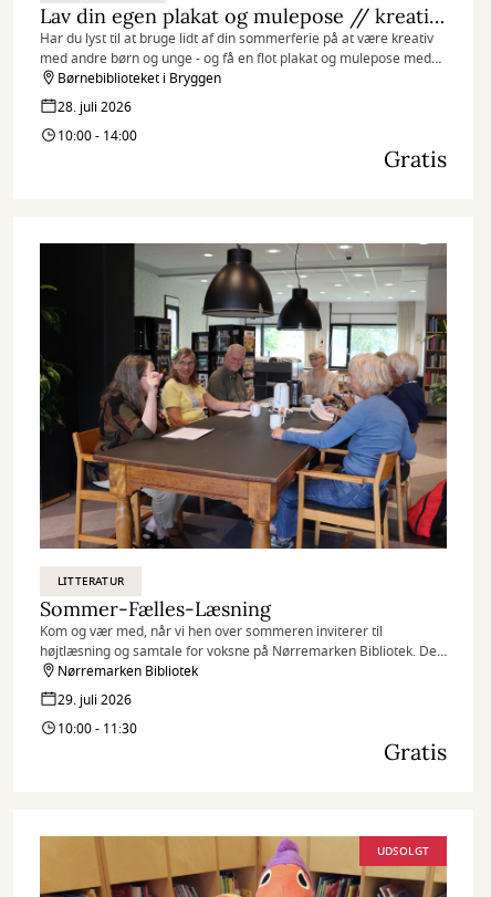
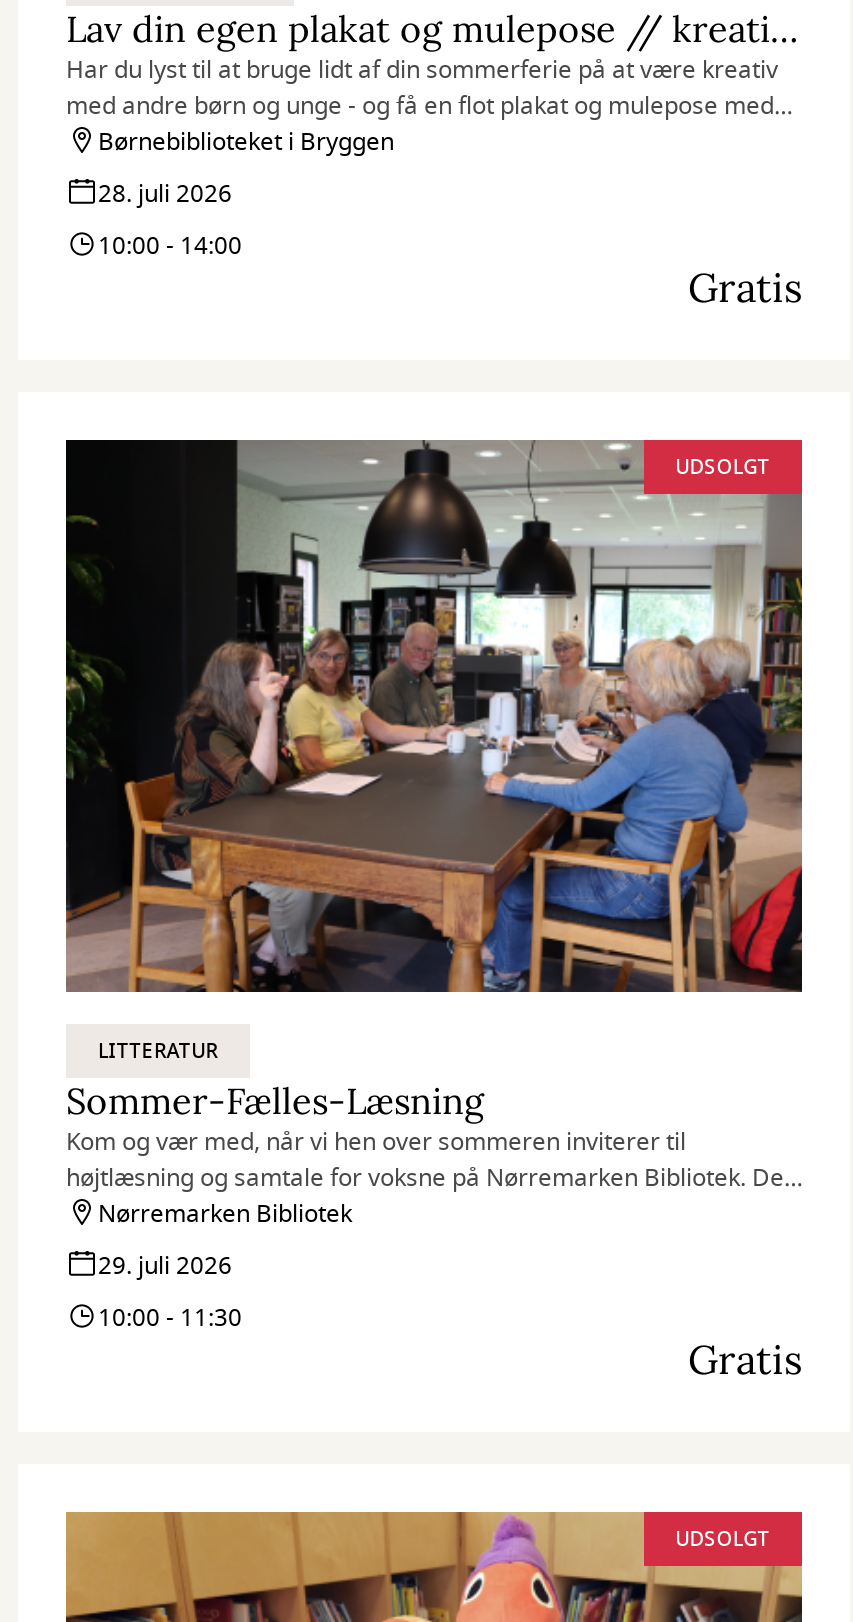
none -> [675,452,770,482] UDSOLGT

